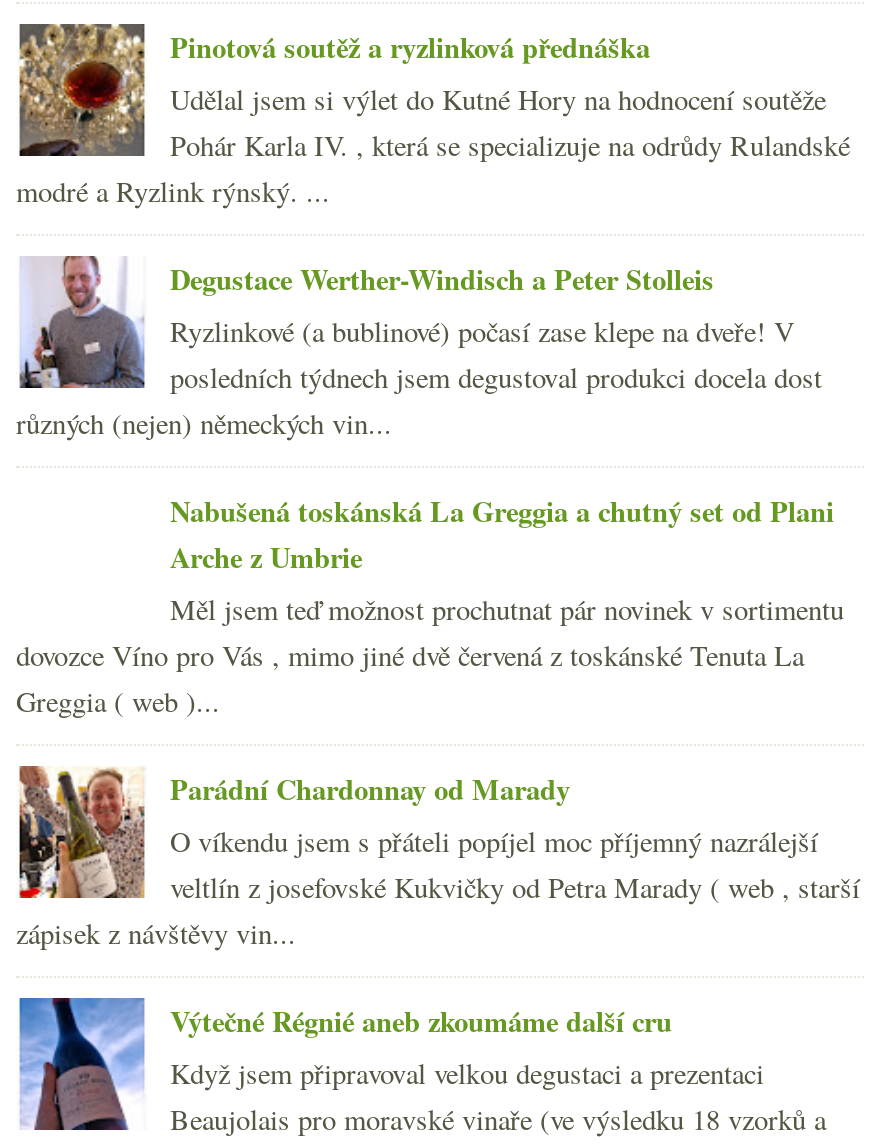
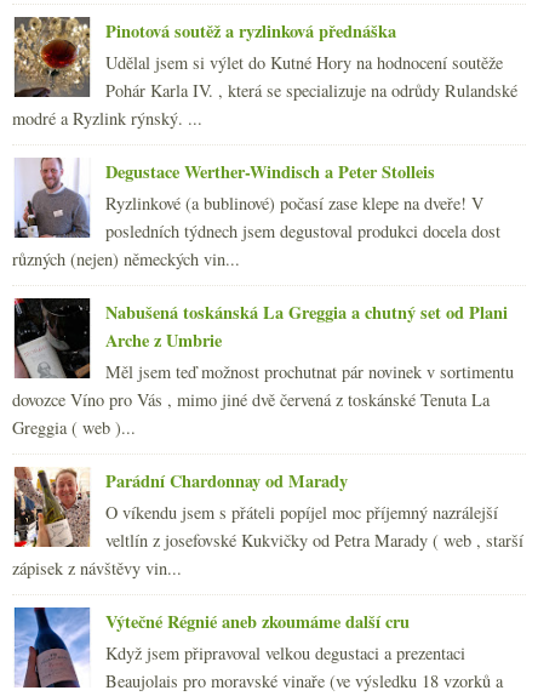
none -> [13,297,91,380] [image]

